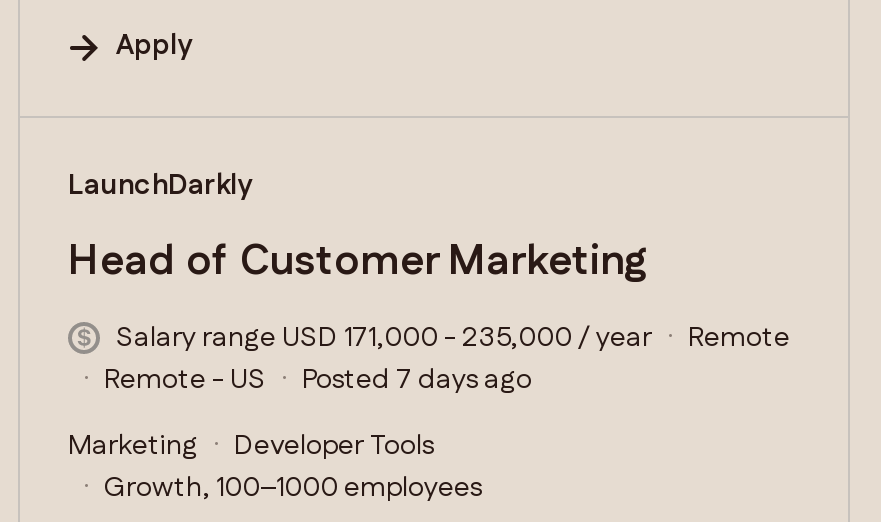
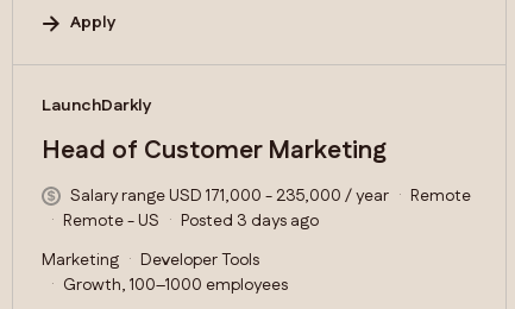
[302,360,532,400] Posted 7 days ago -> [181,209,319,233] Posted 3 days ago

